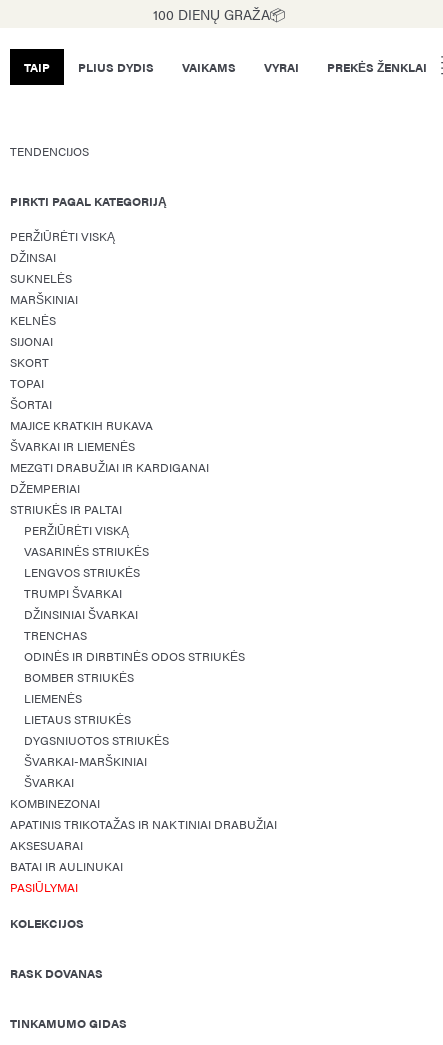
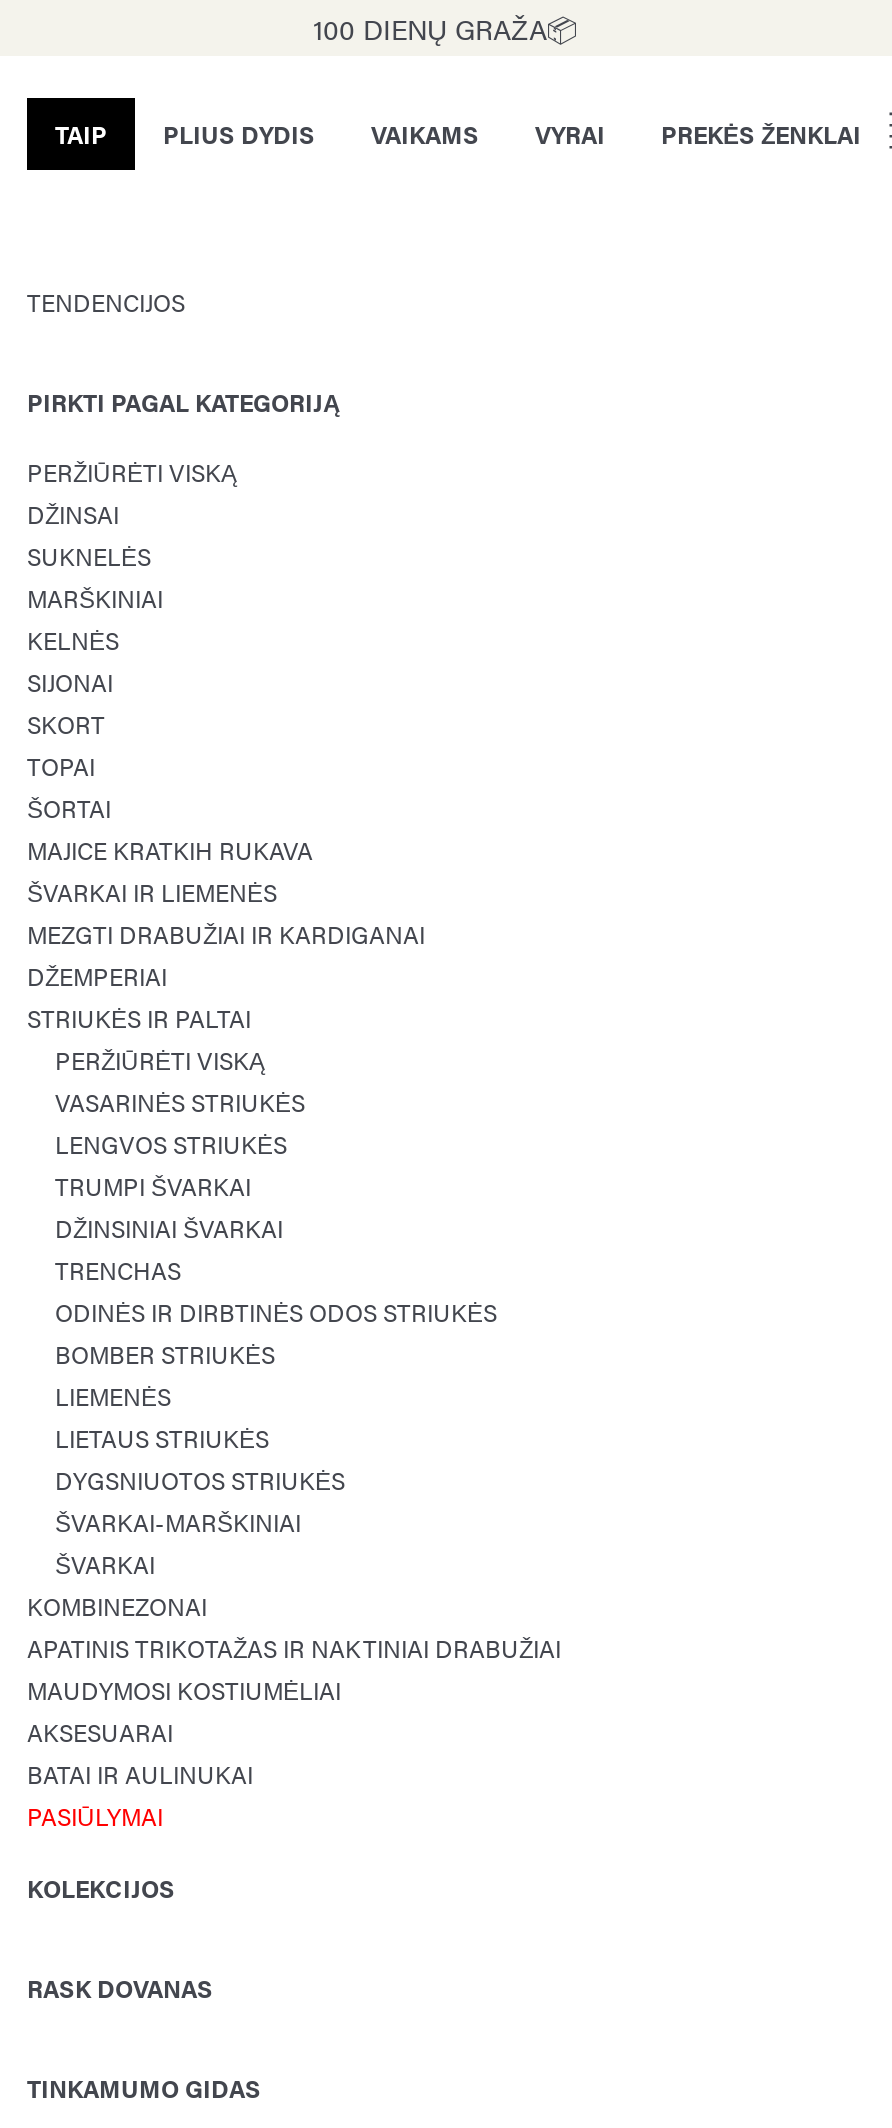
none -> [27,1672,341,1708] MAUDYMOSI KOSTIUMĖLIAI

